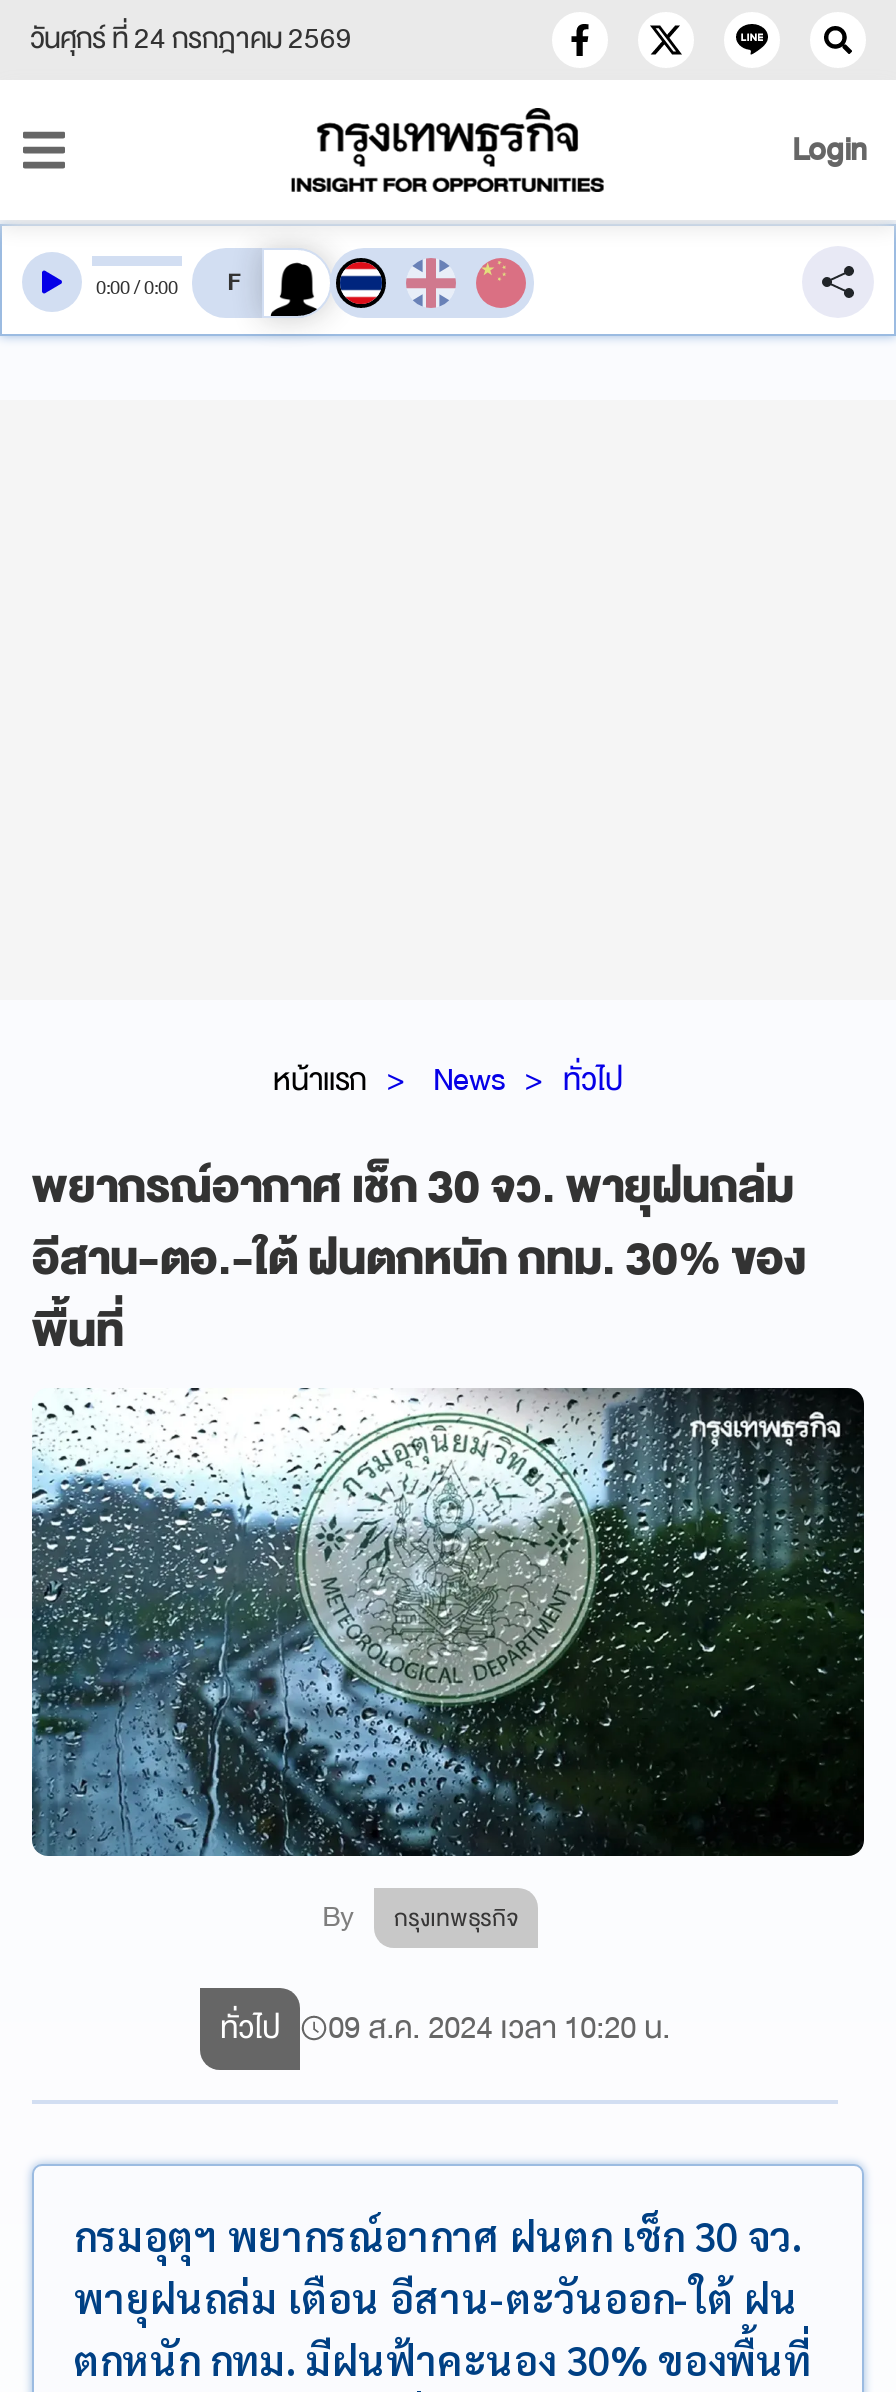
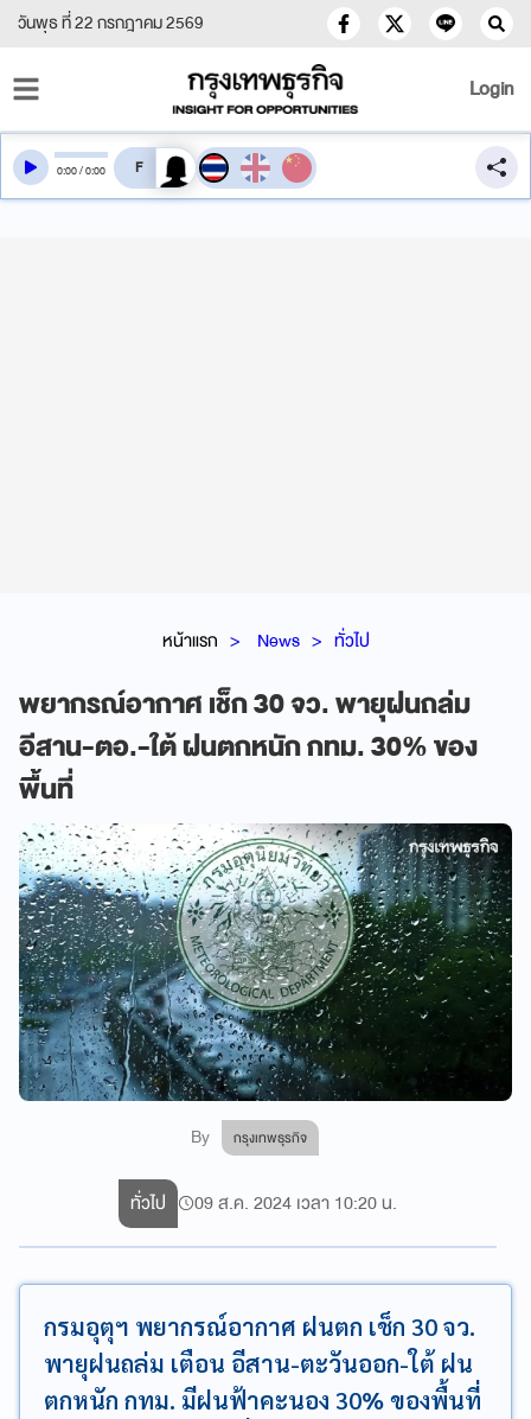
[30,14,352,64] วันศุกร์ ที่ 24 กรกฎาคม 2569 -> [18,8,204,38] วันพุธ ที่ 22 กรกฎาคม 2569

